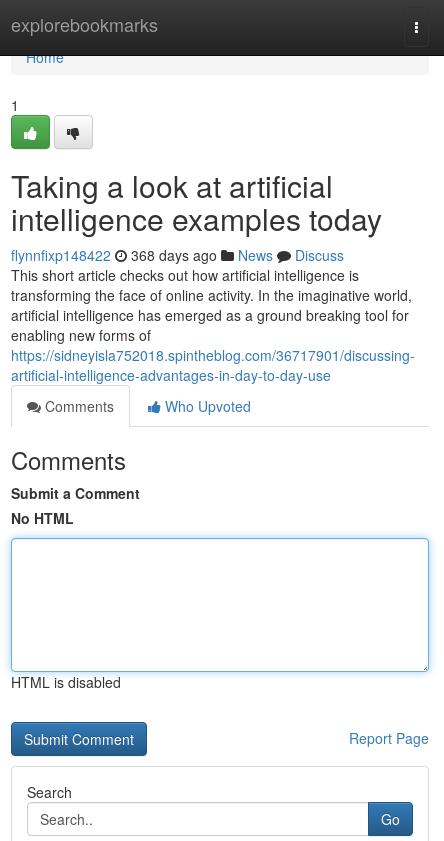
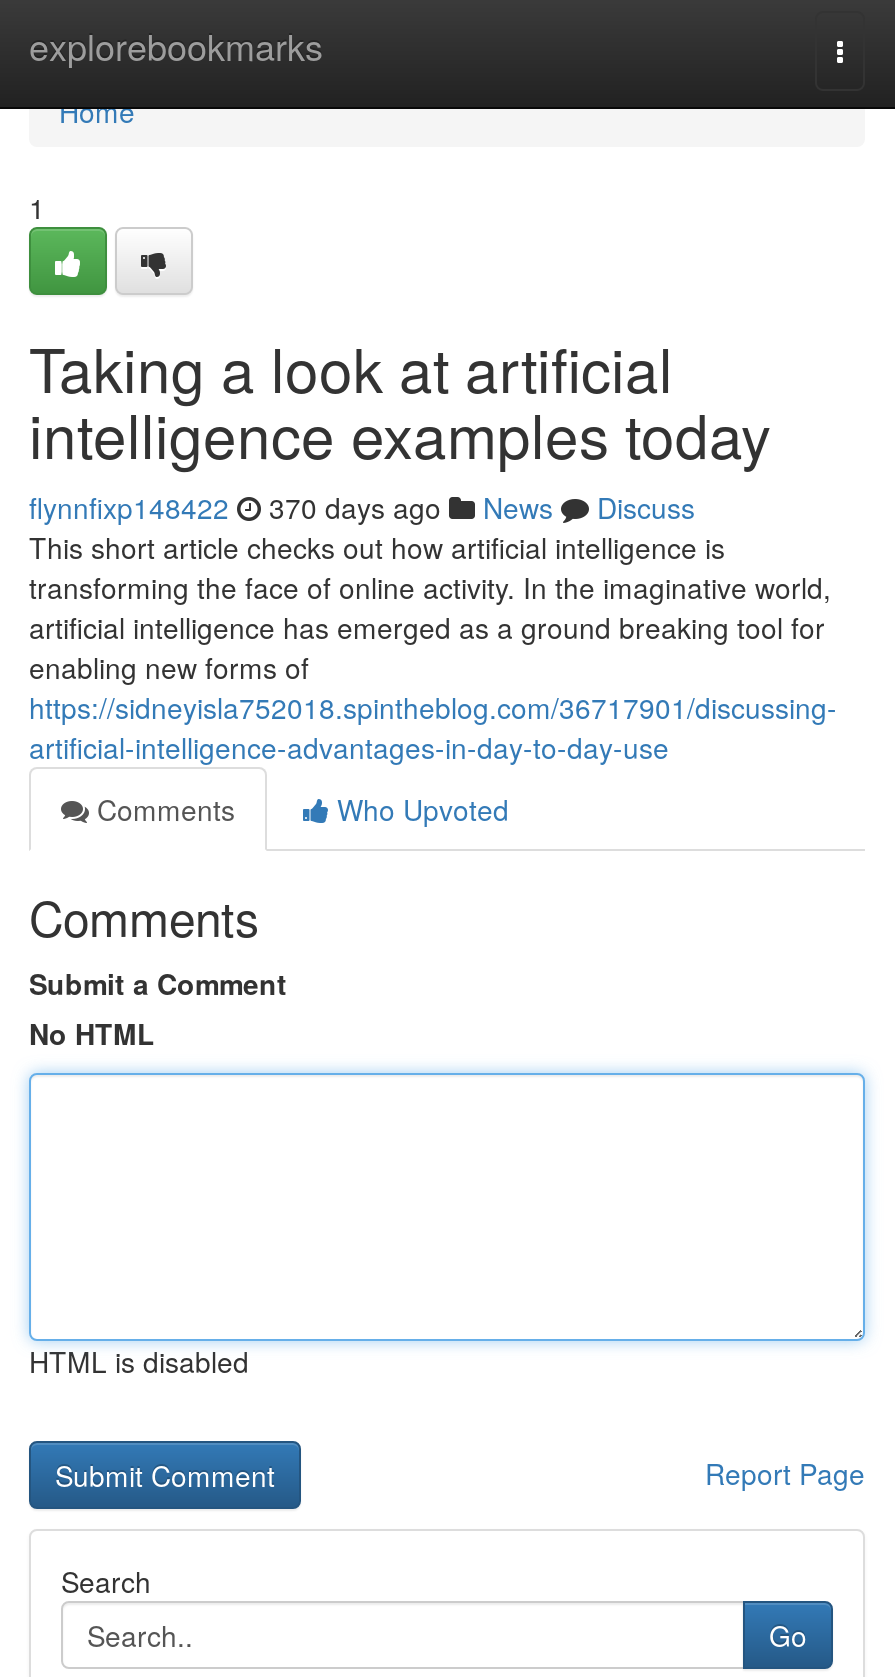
[11,245,344,265] flynnfixp148422 368 days ago News Discuss -> [29,487,695,527] flynnfixp148422 370 days ago News Discuss

